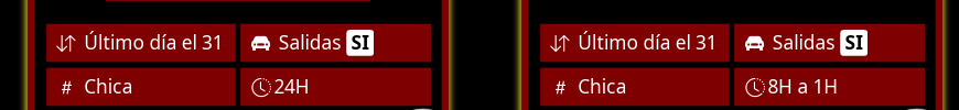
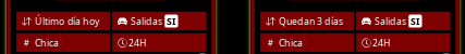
[79,30,223,56] Último día el 31 -> [33,15,100,27] Último día hoy
[573,30,717,56] Último día el 31 -> [276,15,343,27] Quedan 3 días
[768,74,838,100] 8H a 1H -> [373,36,390,49] 24H

